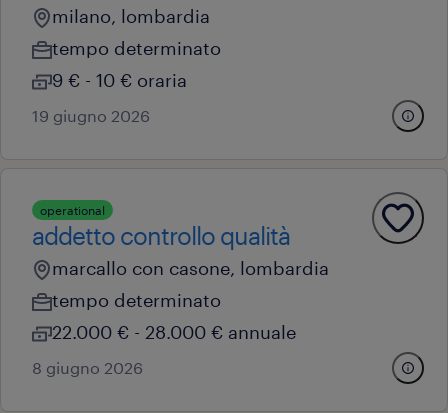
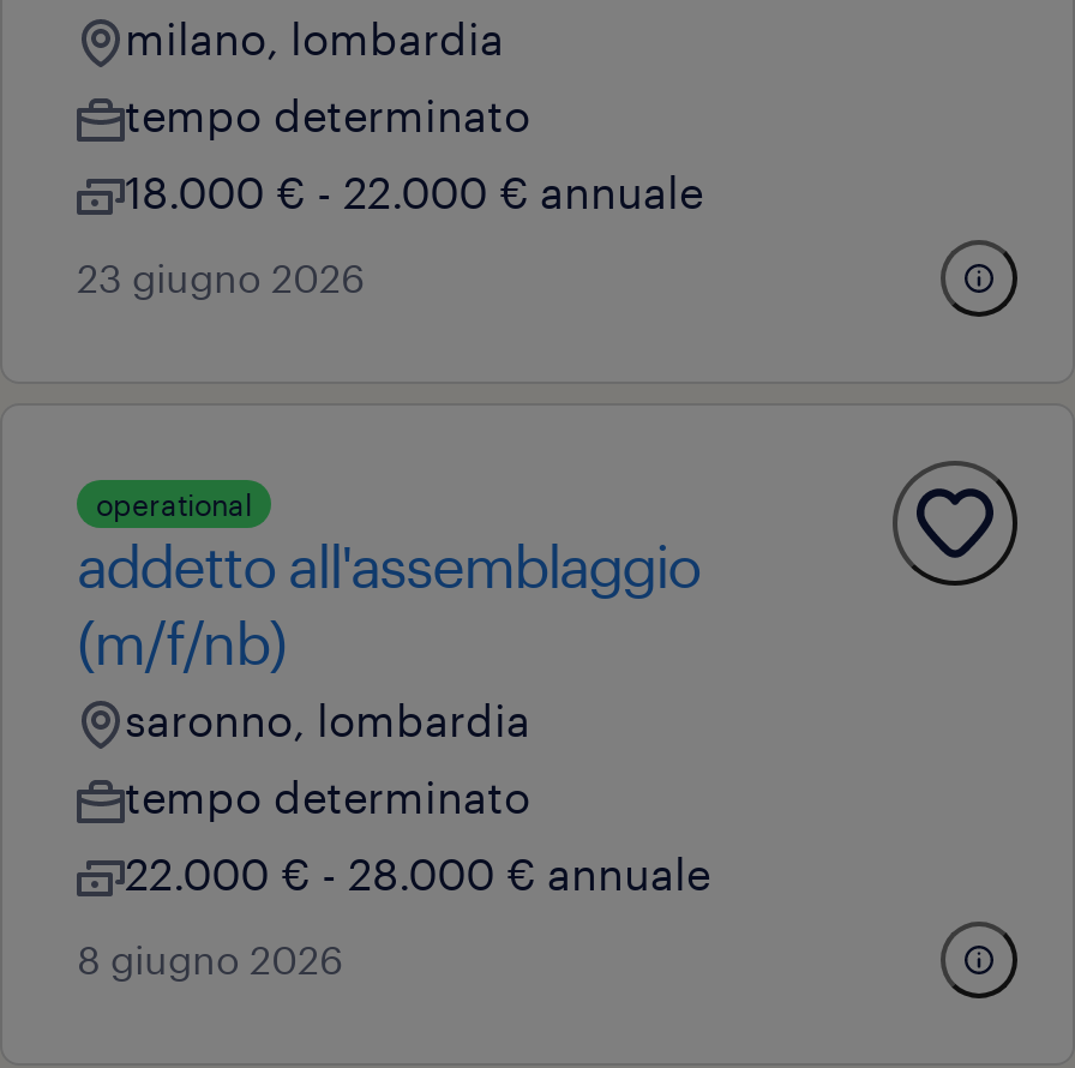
[52,69,187,91] 9 € - 10 € oraria -> [125,166,703,218] 18.000 € - 22.000 € annuale
[32,106,150,125] 19 giugno 2026 -> [77,254,365,300] 23 giugno 2026
[32,221,329,279] addetto controllo qualità | marcallo con casone, lombardia -> [77,530,701,746] addetto all'assemblaggio | (m/f/nb) | saronno, lombardia

